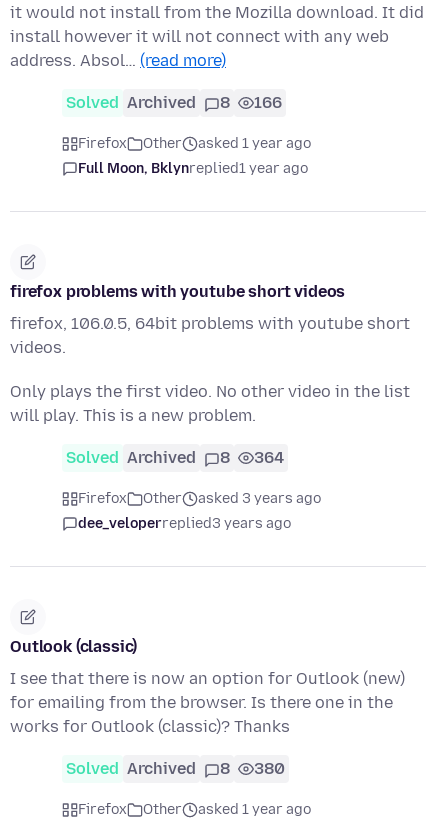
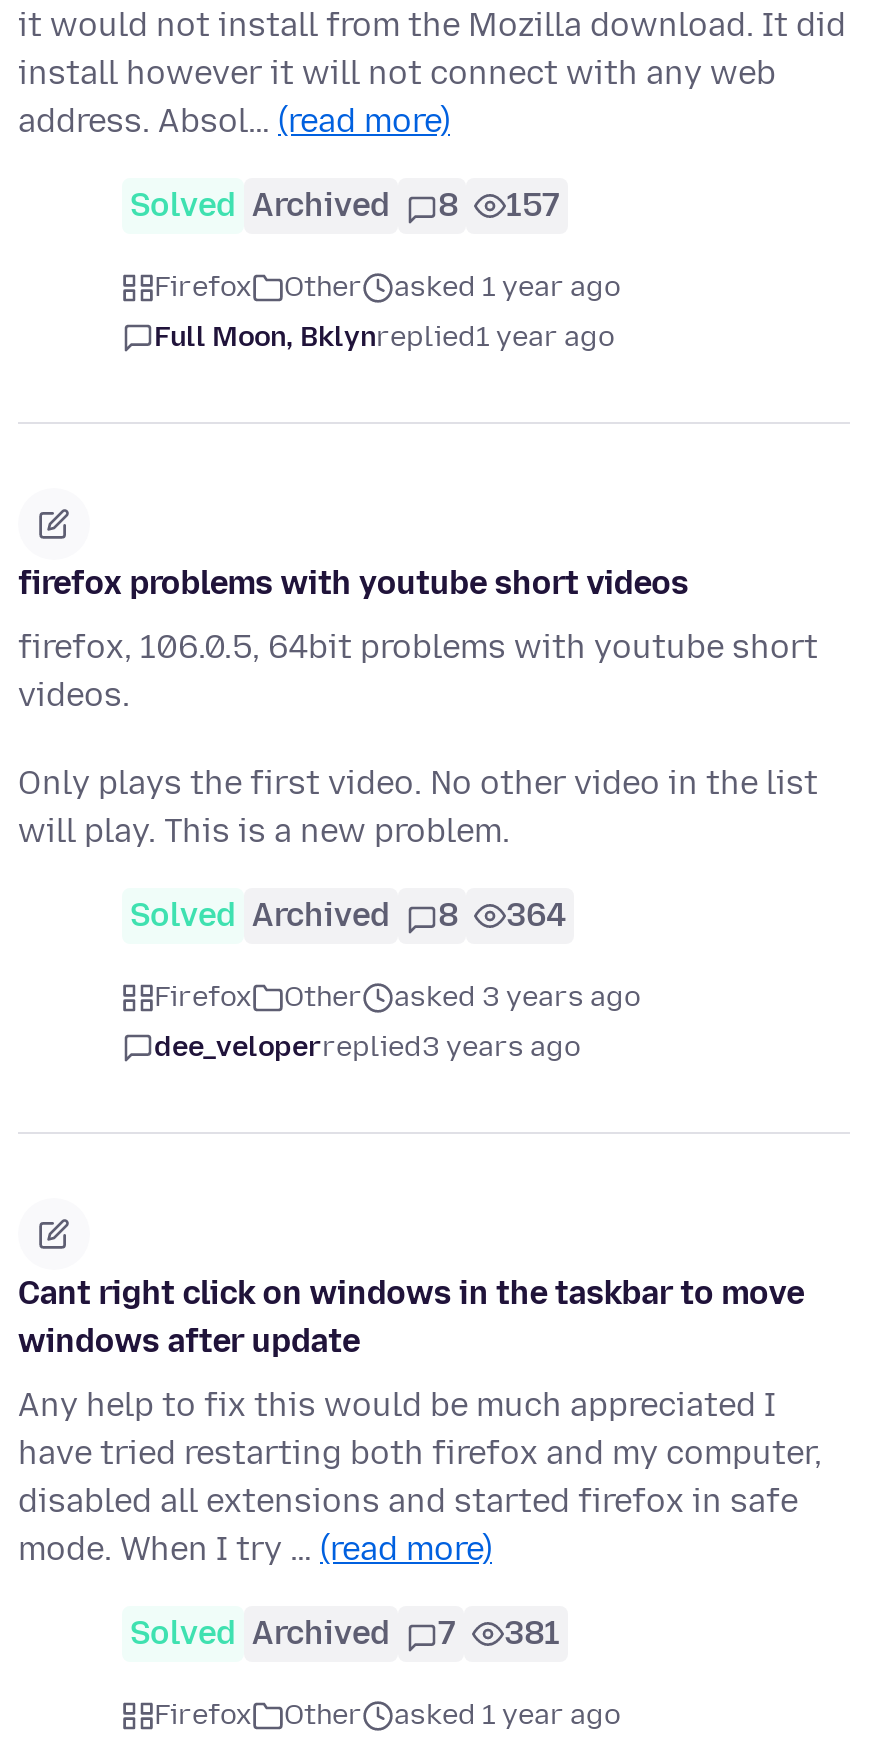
[66,93,282,112] Solved Archived 8 166 -> [130,187,560,225] Solved Archived 8 157
[10,637,137,656] Outlook (classic) -> [18,1275,804,1361] Cant right click on windows in the taskbar to move | windows after update
[10,669,405,736] I see that there is now an option for Outlook (new) | for emailing from the browser. Is there one in the | works for Outlook (classic)? Thanks -> [18,1387,822,1569] Any help to fix this would be much appreciated I | have tried restarting both firefox and my computer, | disabled all extensions and started firefox in safe | mode. When I try … (read more)
[220,759,230,778] 8 -> [438,1615,456,1653] 7
[254,759,285,778] 380 -> [504,1615,560,1653] 381

